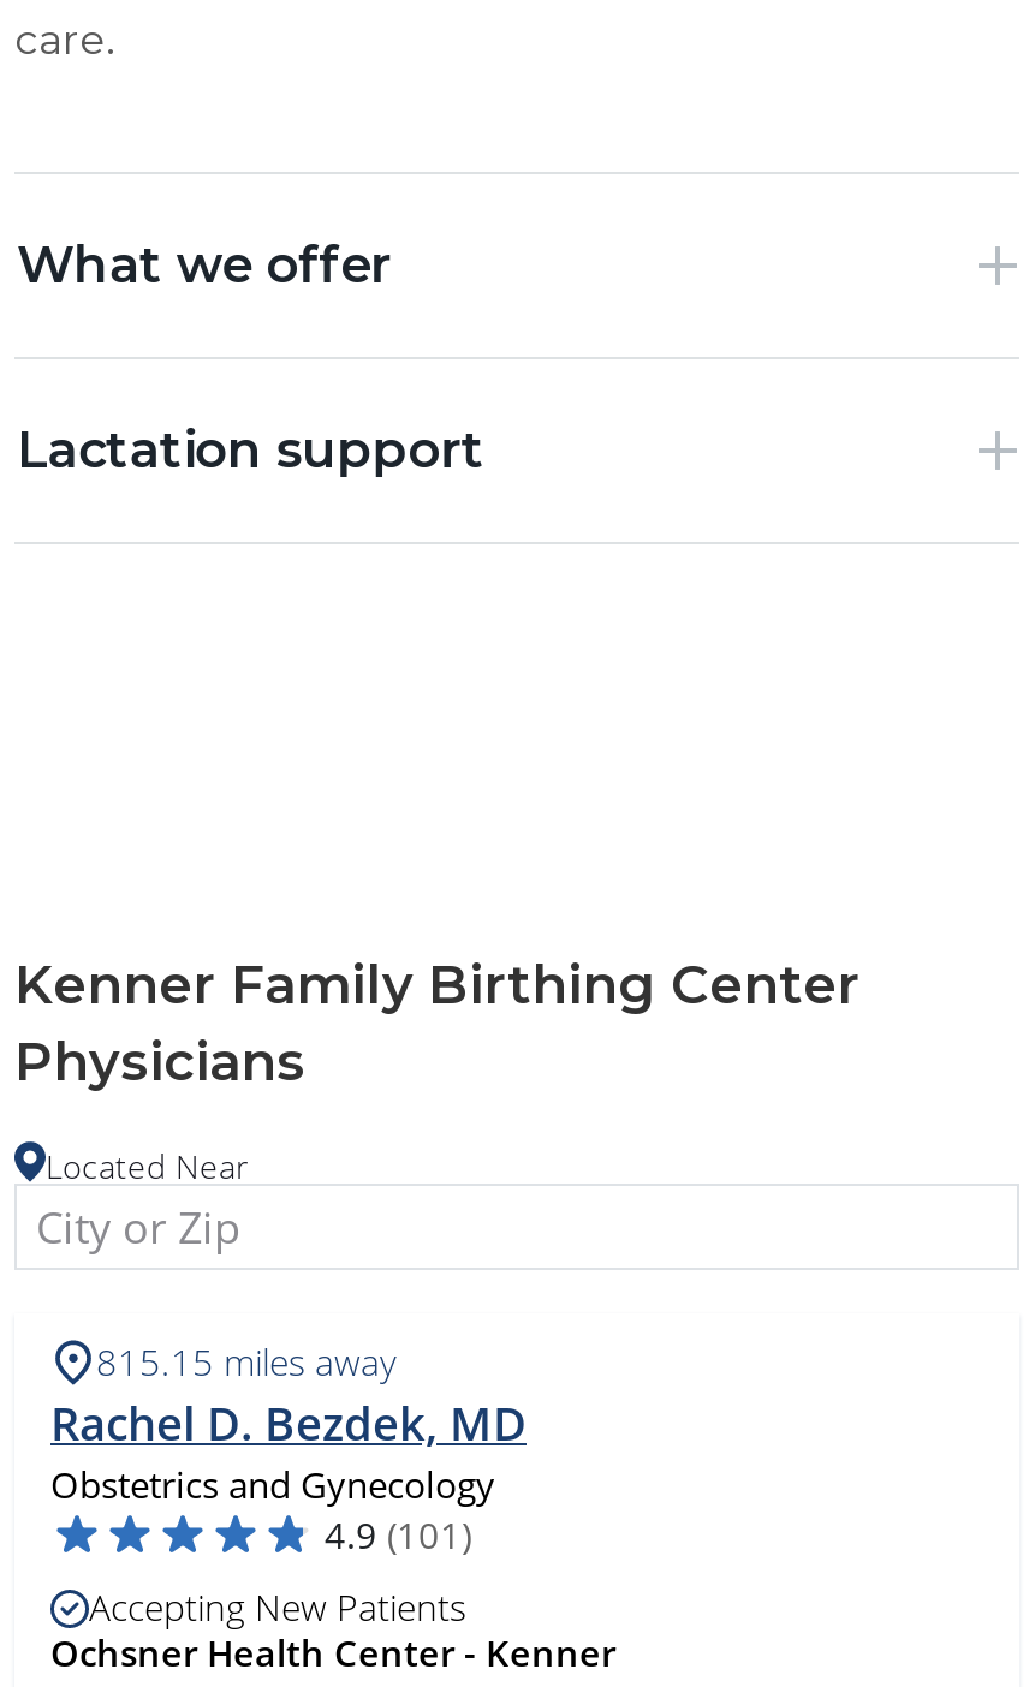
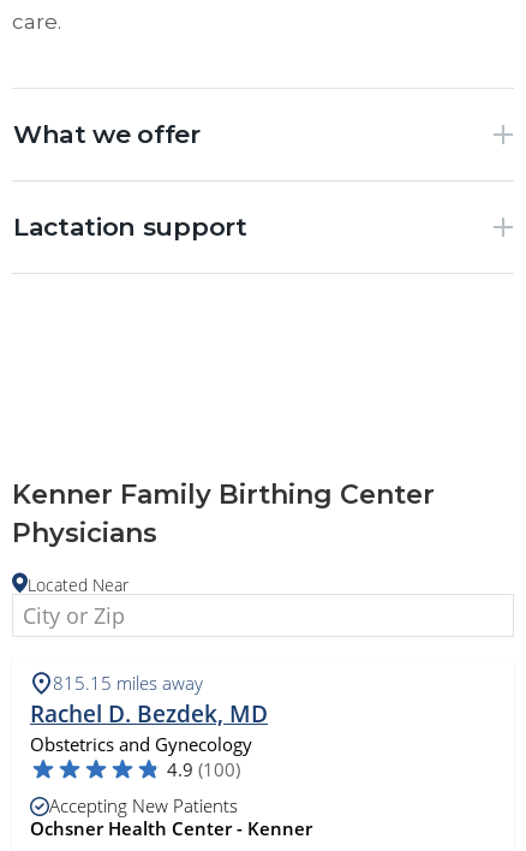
[325,1510,471,1558] 4.9 (101) -> [167,757,240,781] 4.9 (100)

